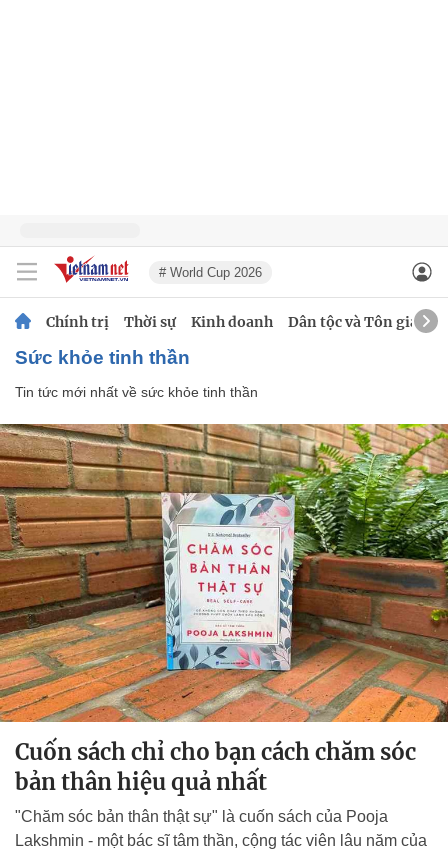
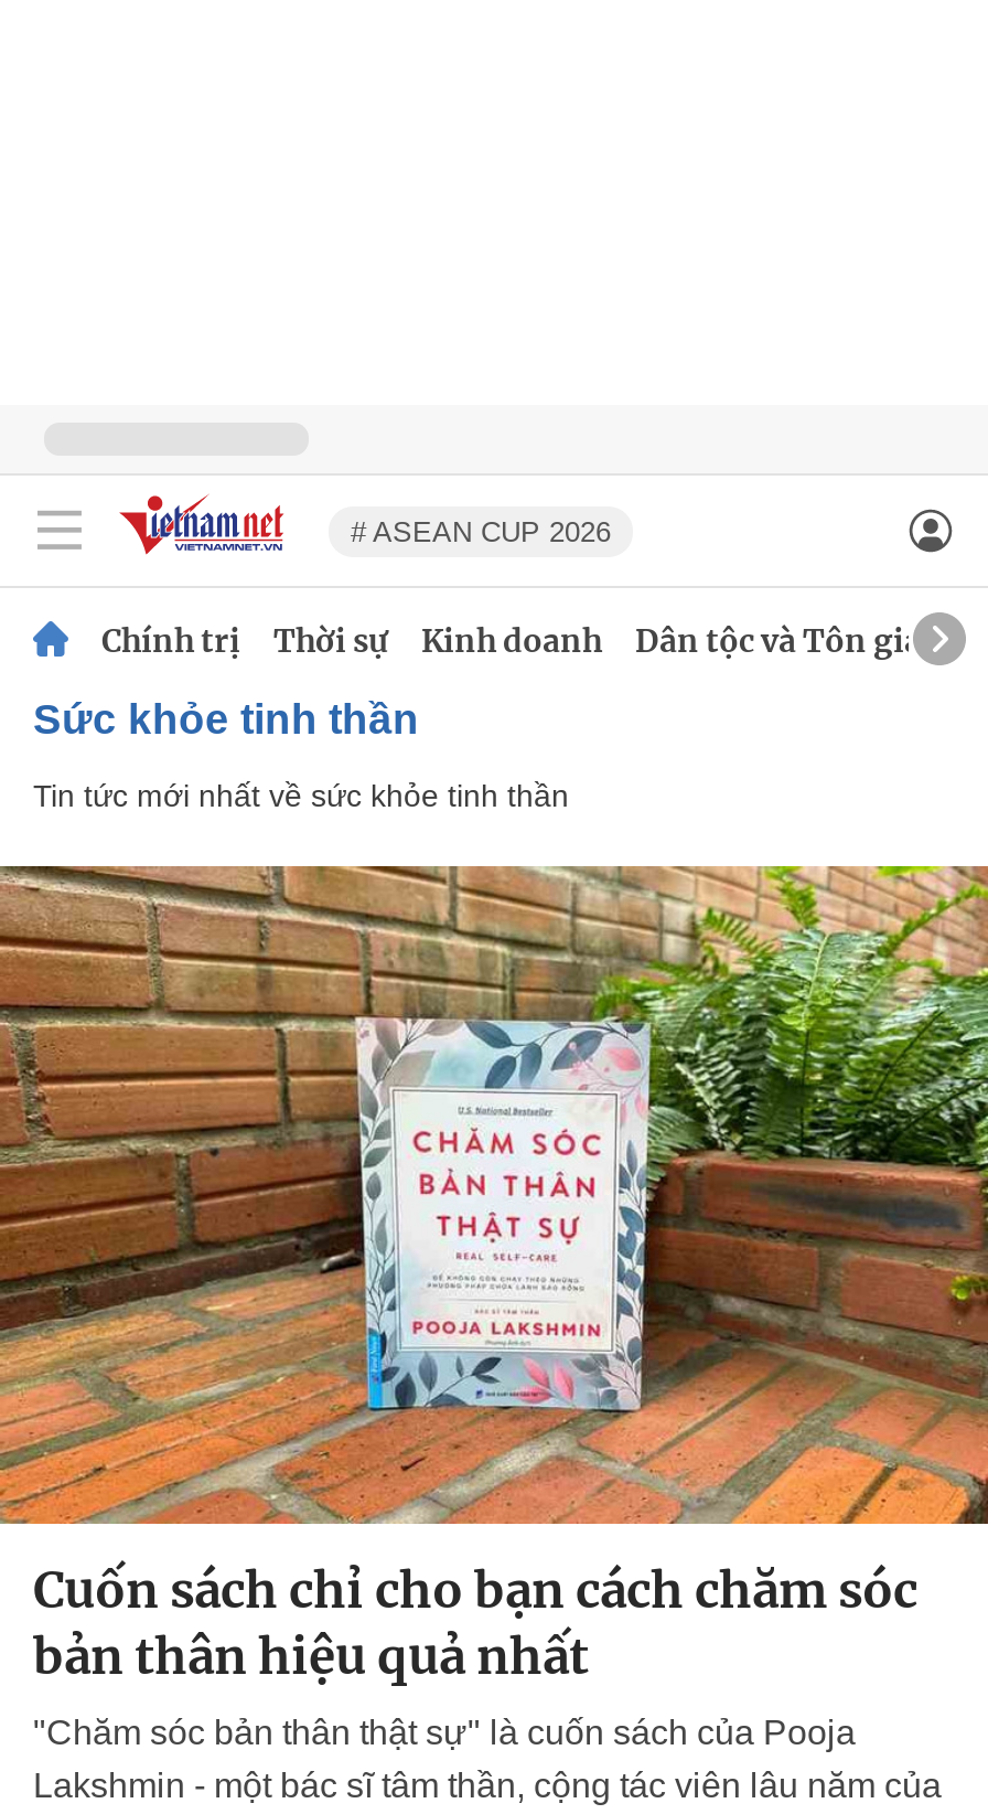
[159,264,262,279] # World Cup 2026 -> [351,514,611,547] # ASEAN CUP 2026

